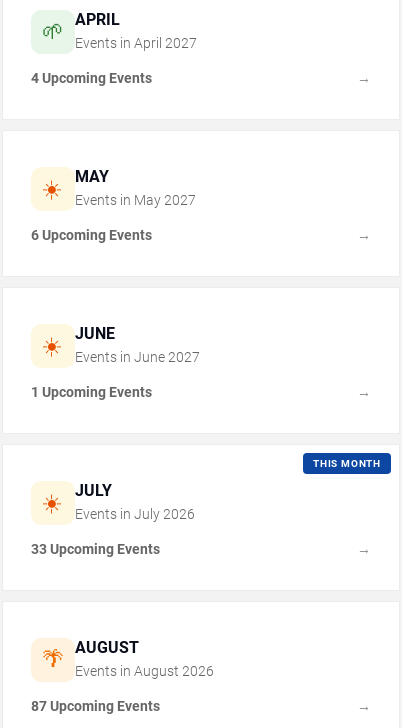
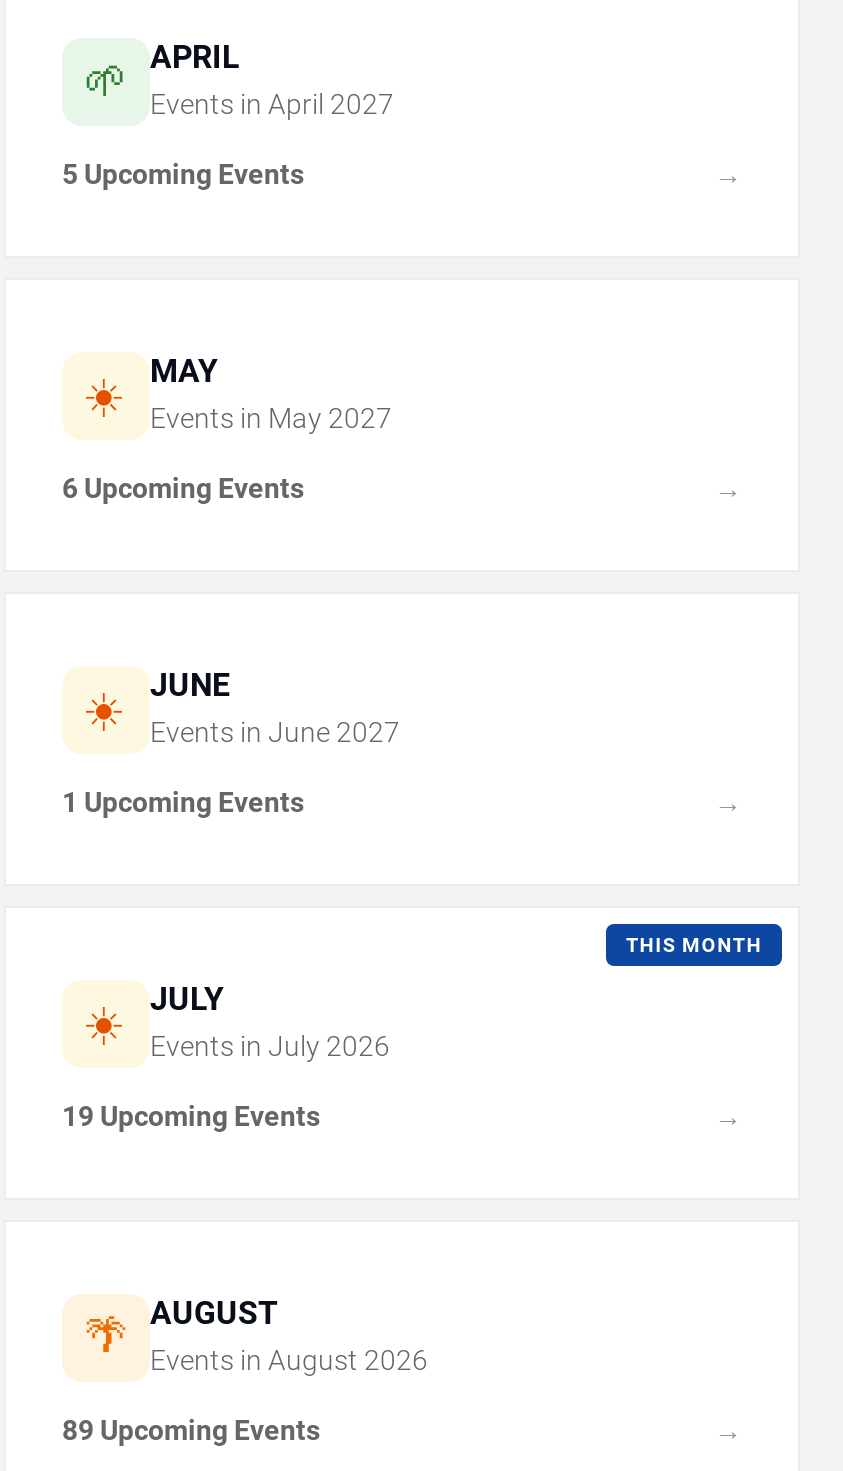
[31,70,152,86] 4 Upcoming Events -> [62,157,304,189] 5 Upcoming Events
[31,541,160,557] 33 Upcoming Events -> [62,1099,320,1131] 19 Upcoming Events
[31,698,160,714] 87 Upcoming Events -> [62,1413,320,1445] 89 Upcoming Events

